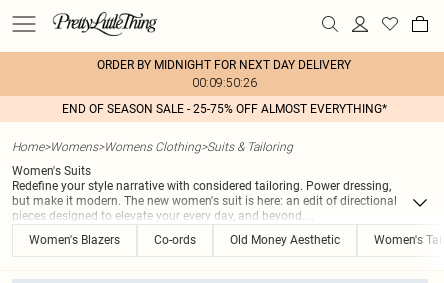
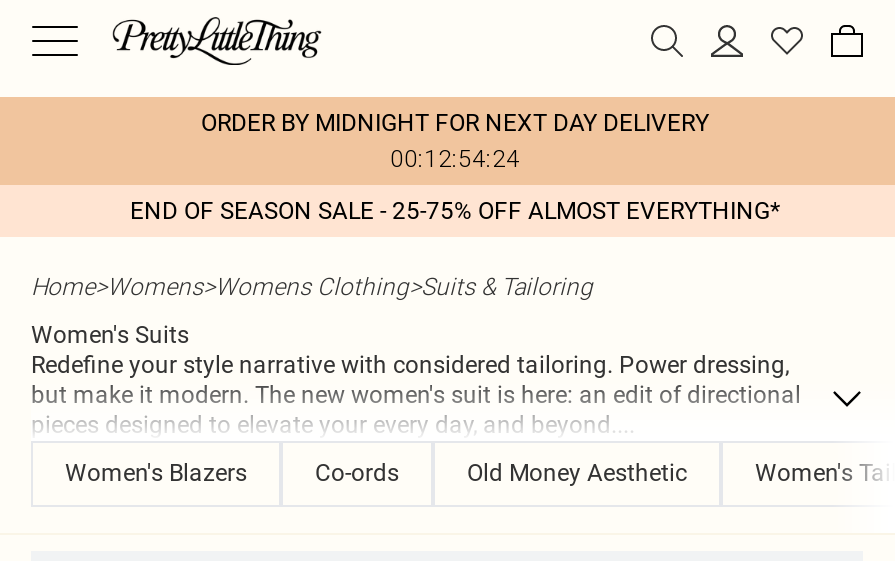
[191,75,256,90] 00:09:50:26 -> [390,143,520,173] 00:12:54:24

